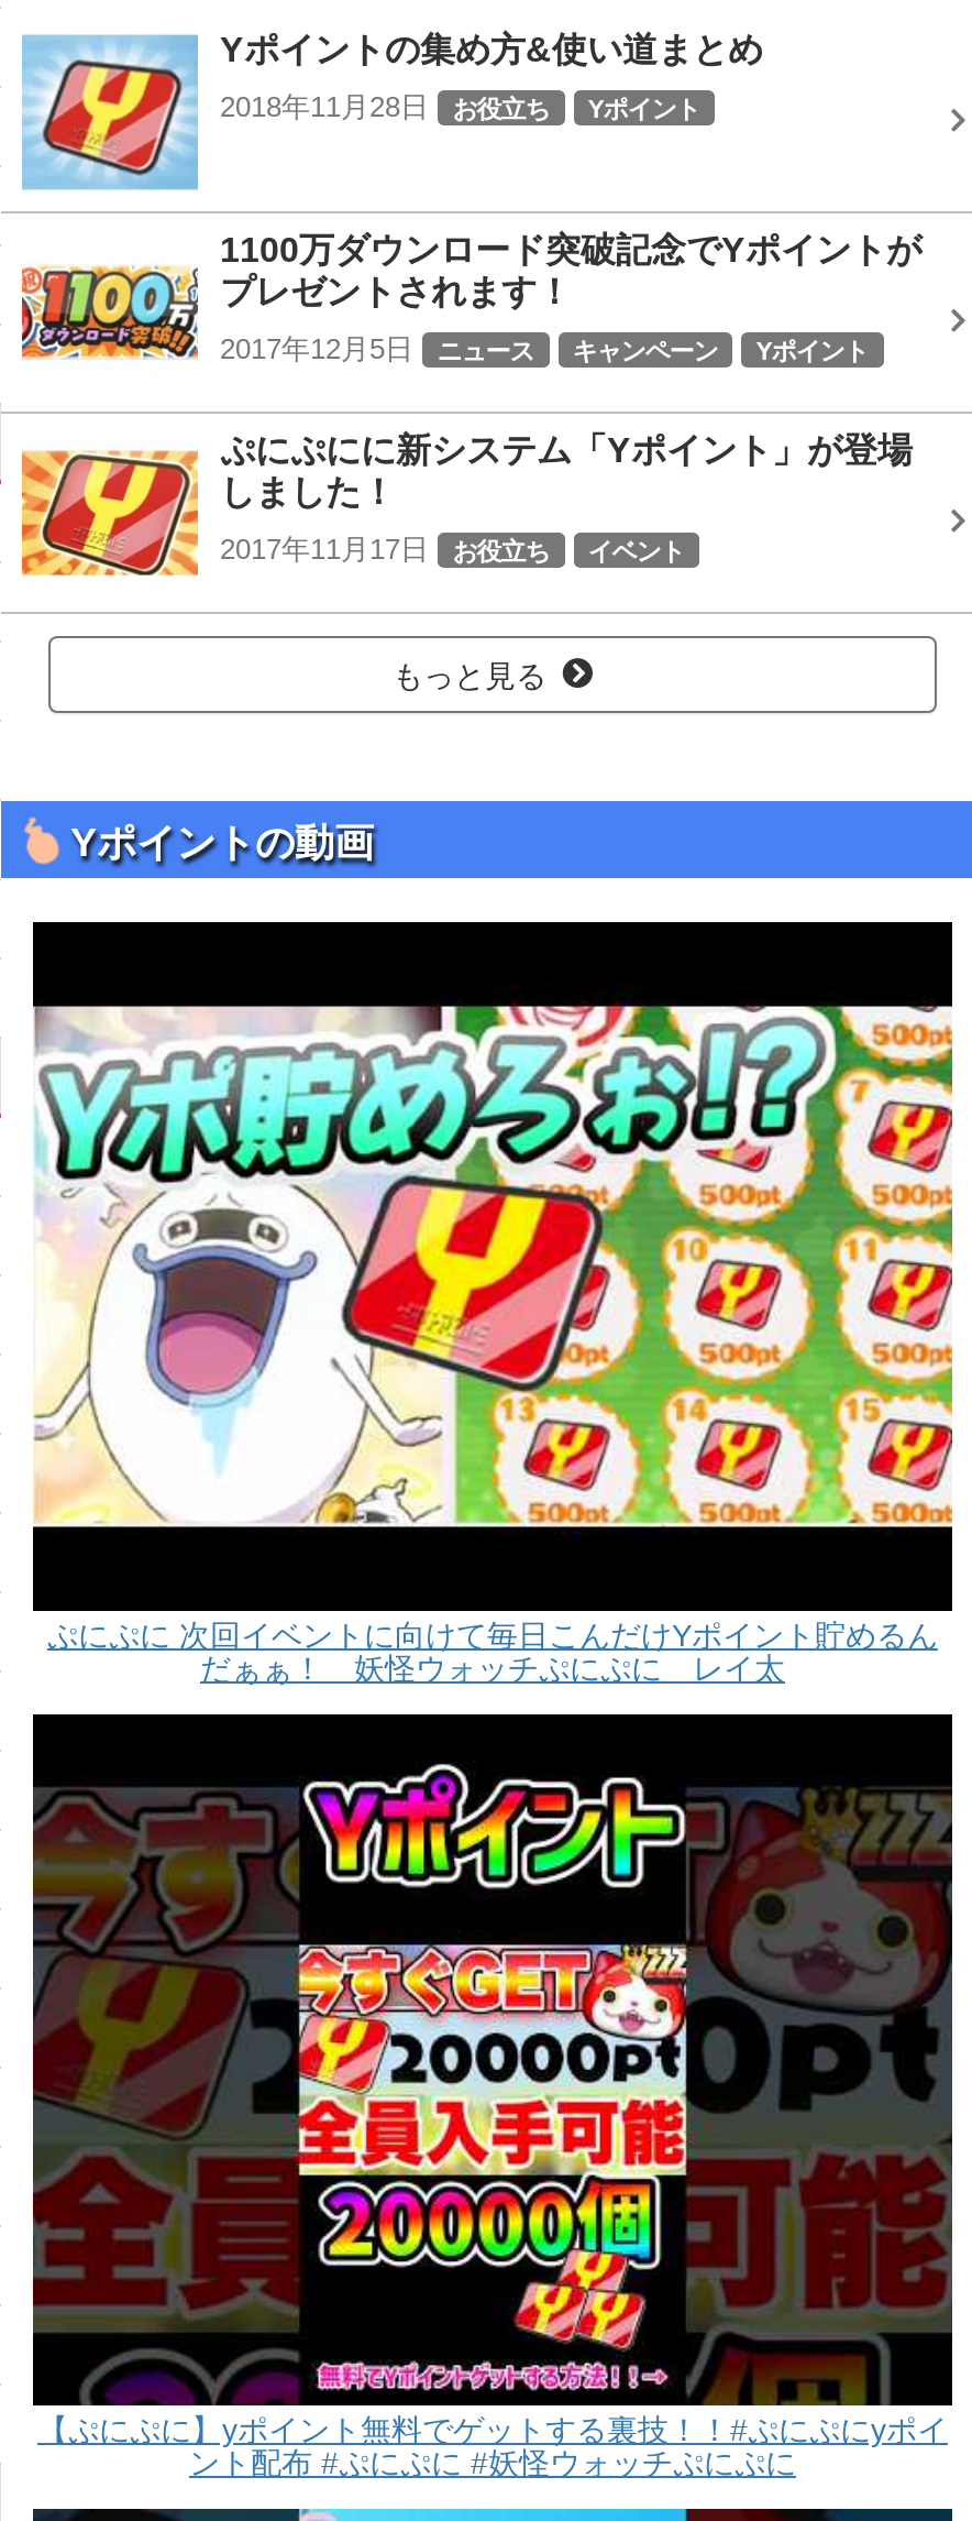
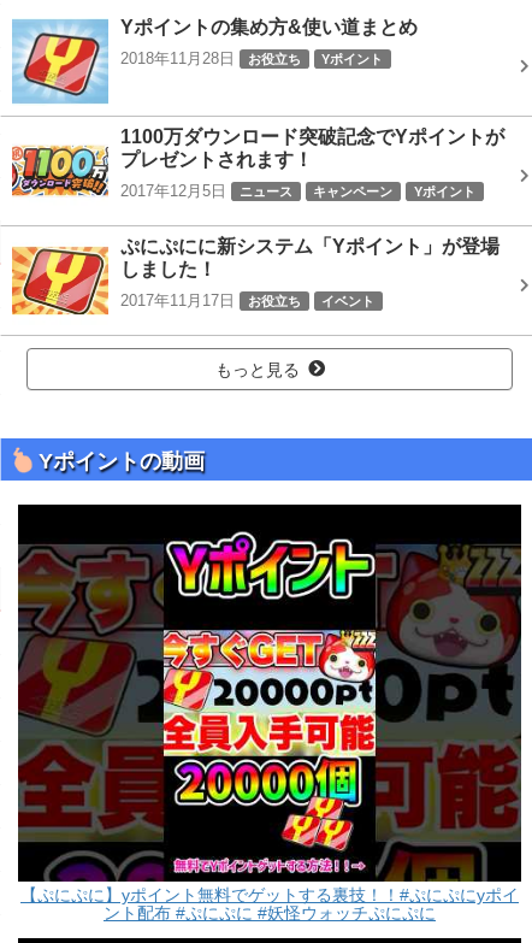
[33,971,954,1686] [image] | ぷにぷに 次回イベントに向けて毎日こんだけYポイント貯めるん | だぁぁ！ 妖怪ウォッチぷにぷに レイ太 -> none

